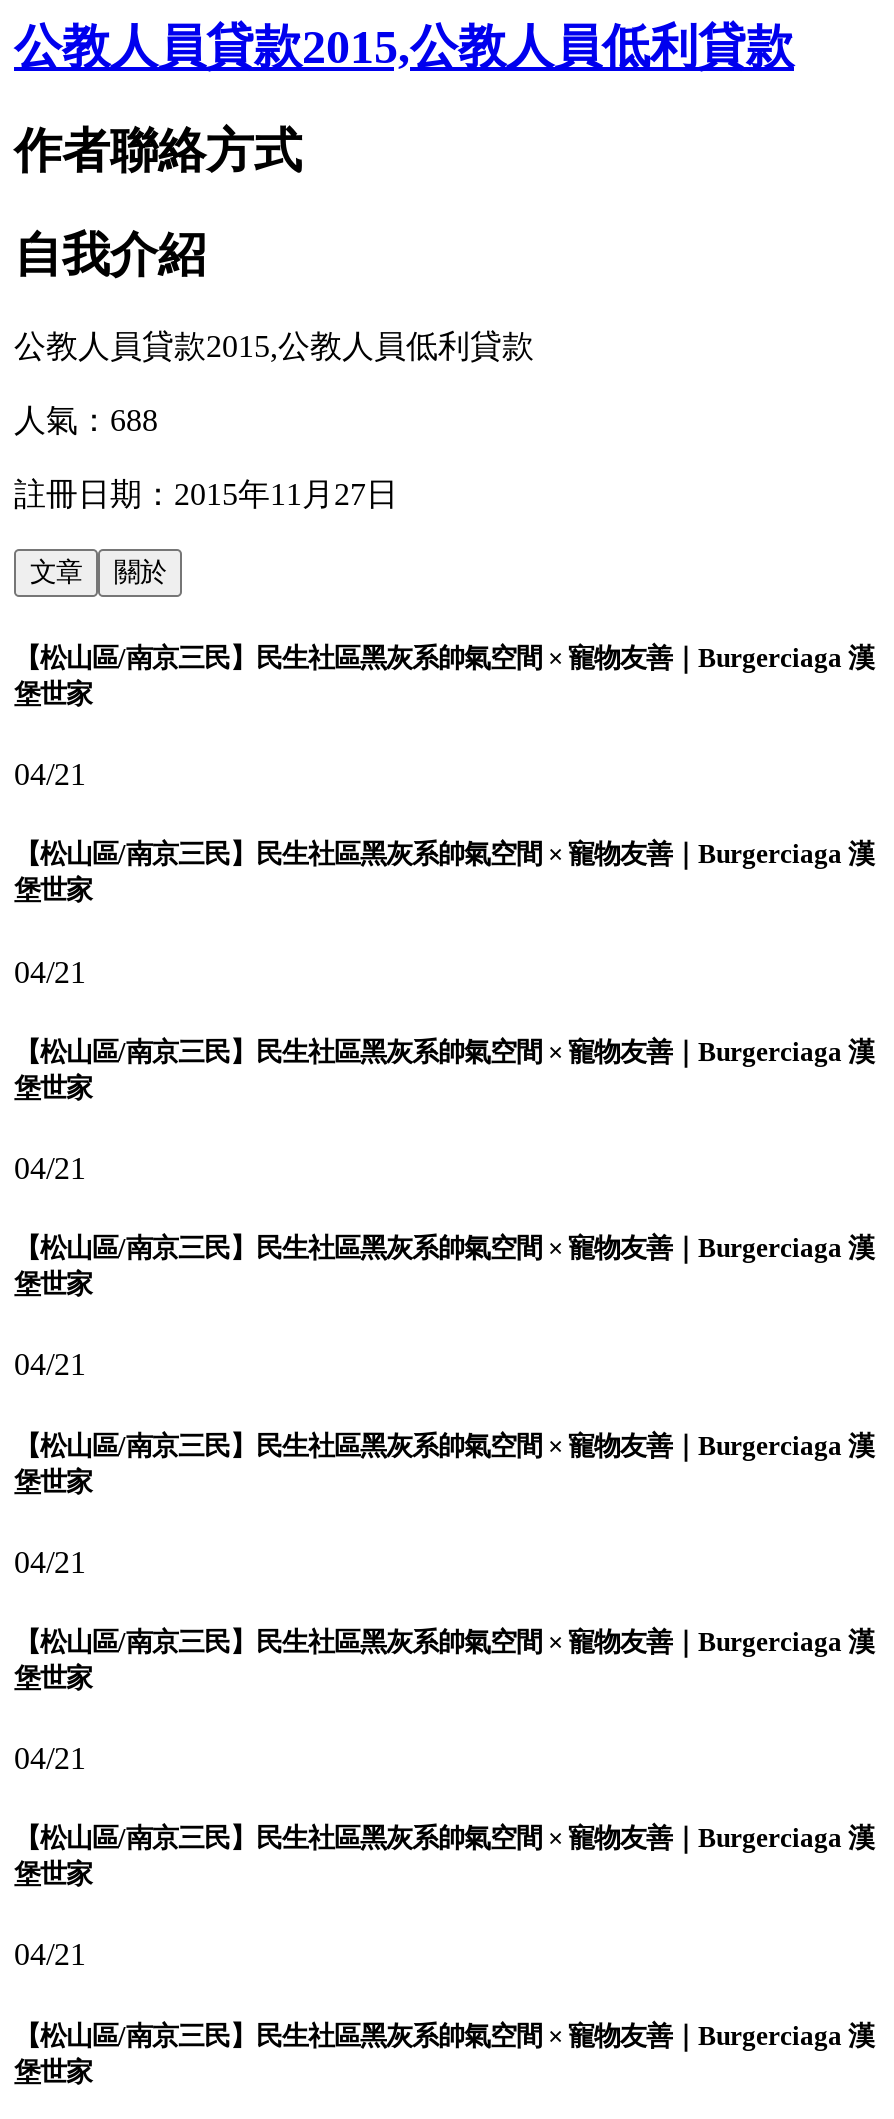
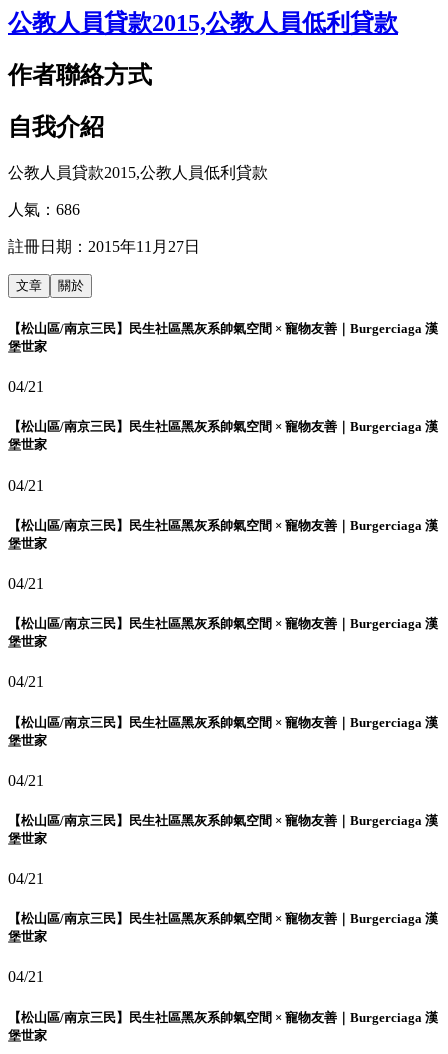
[14,403,158,437] 人氣：688 -> [8,201,80,218] 人氣：686

